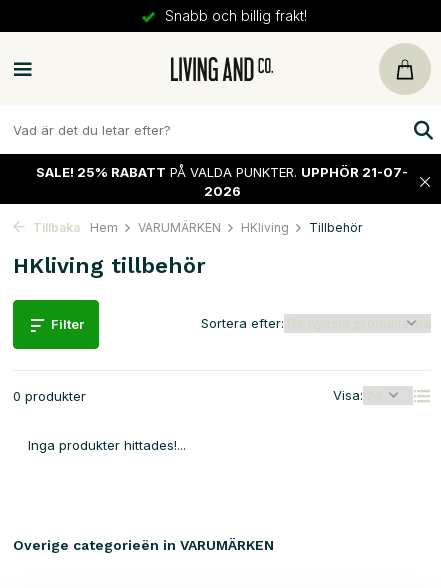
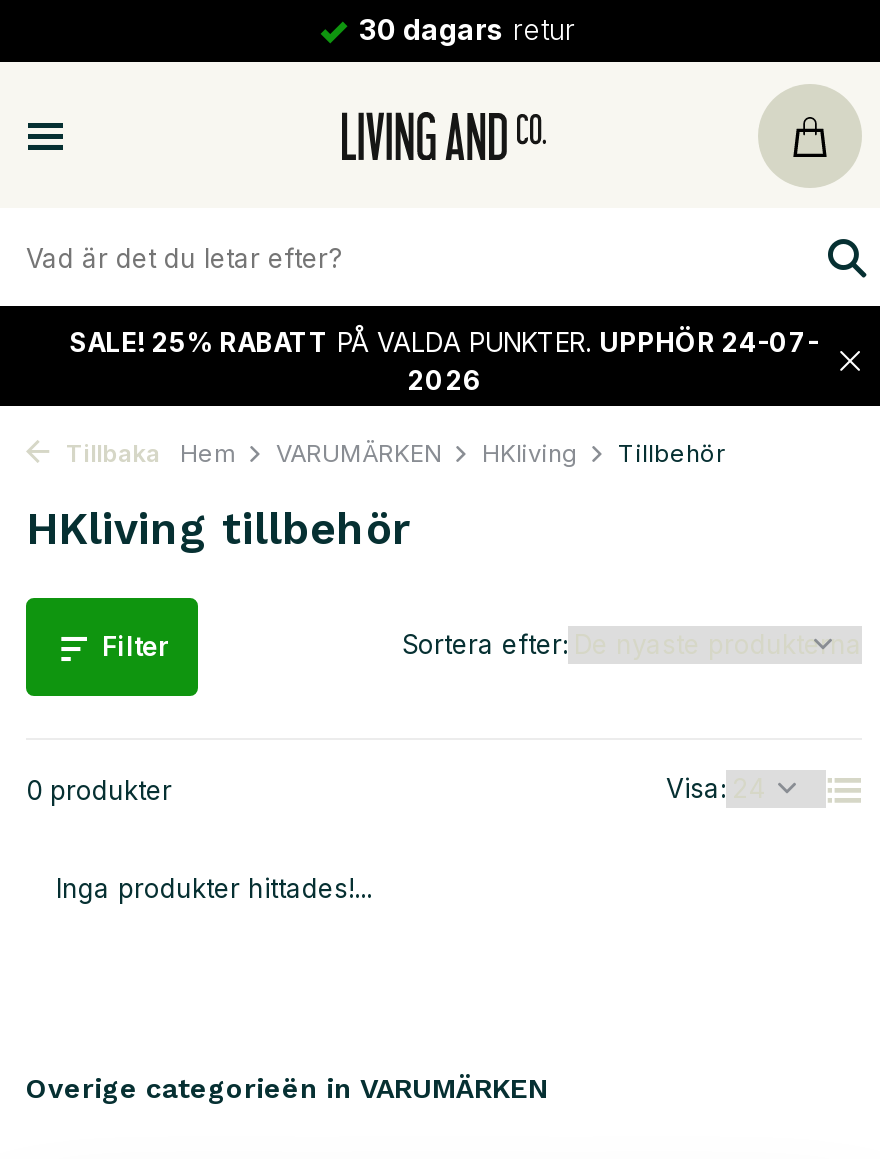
[160,7,306,24] Snabb och billig frakt! -> [359,12,575,46] 30 dagars retur
[36,163,408,179] SALE! 25% RABATT PÅ VALDA PUNKTER. UPPHÖR 21-07- -> [69,325,819,357] SALE! 25% RABATT PÅ VALDA PUNKTER. UPPHÖR 24-07-

